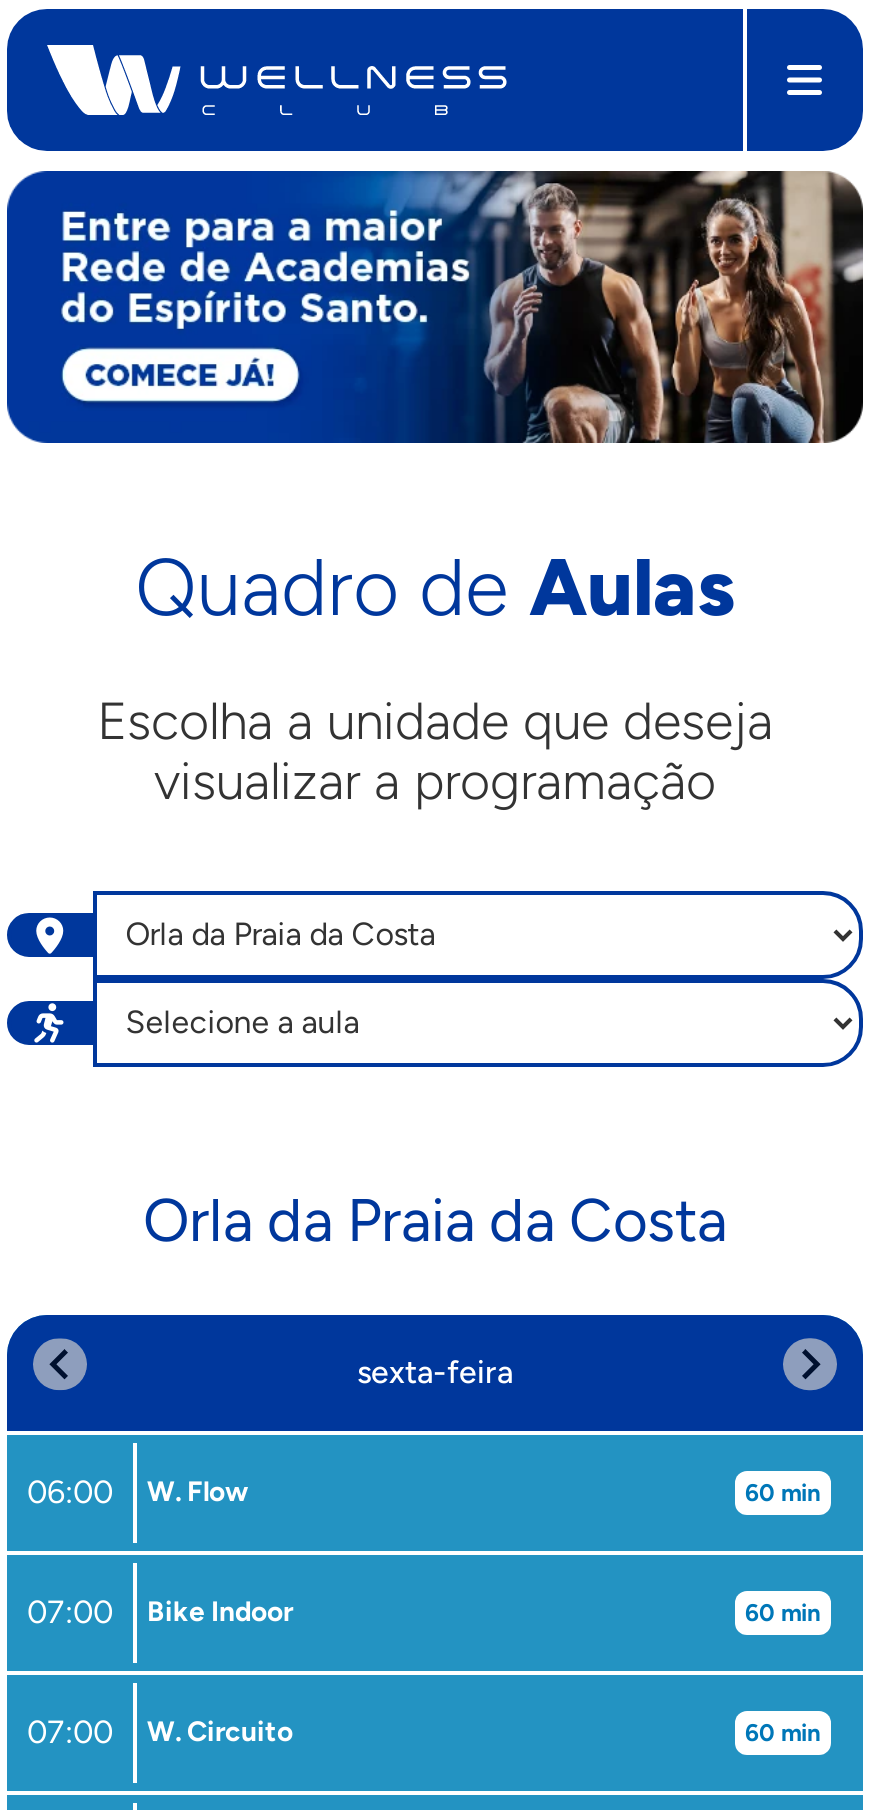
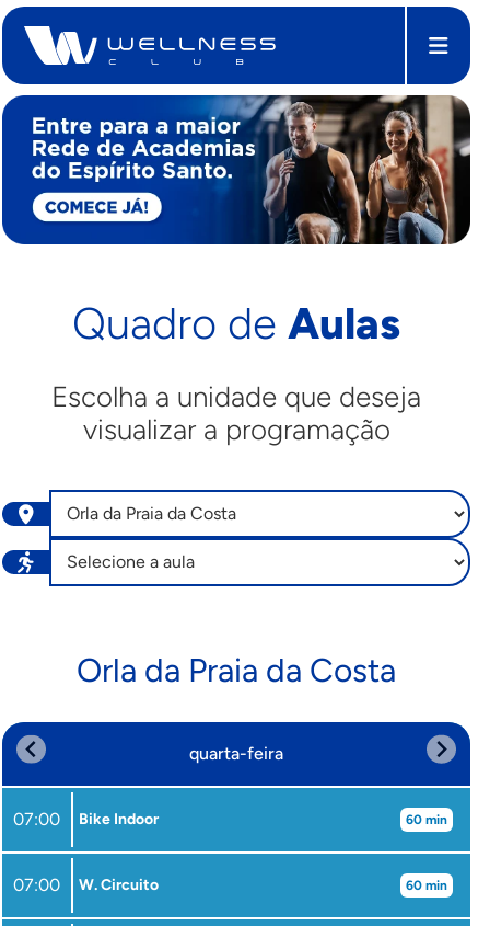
[27,1352,821,1511] sexta-feira | 06:00 | W. Flow | 60 min -> [189,743,283,763] quarta-feira

